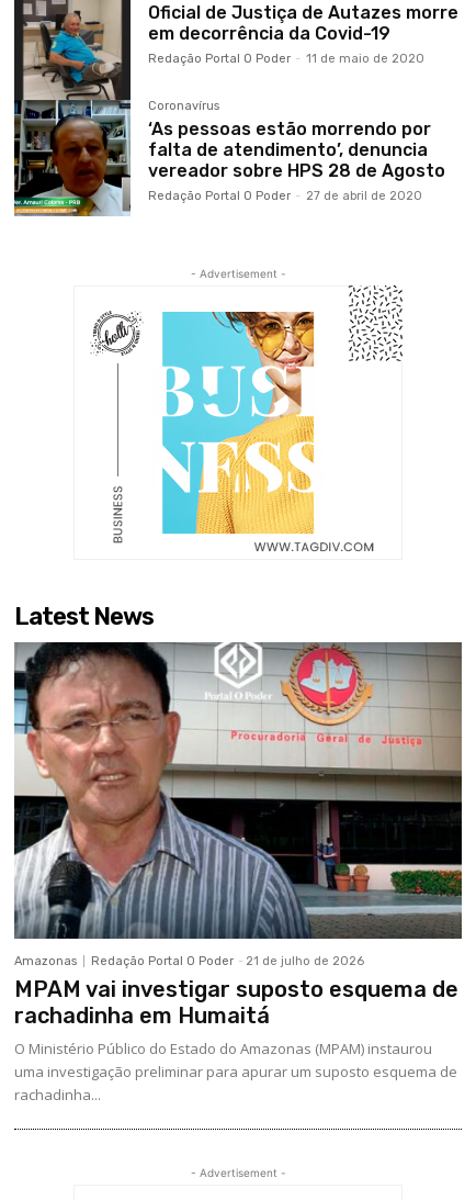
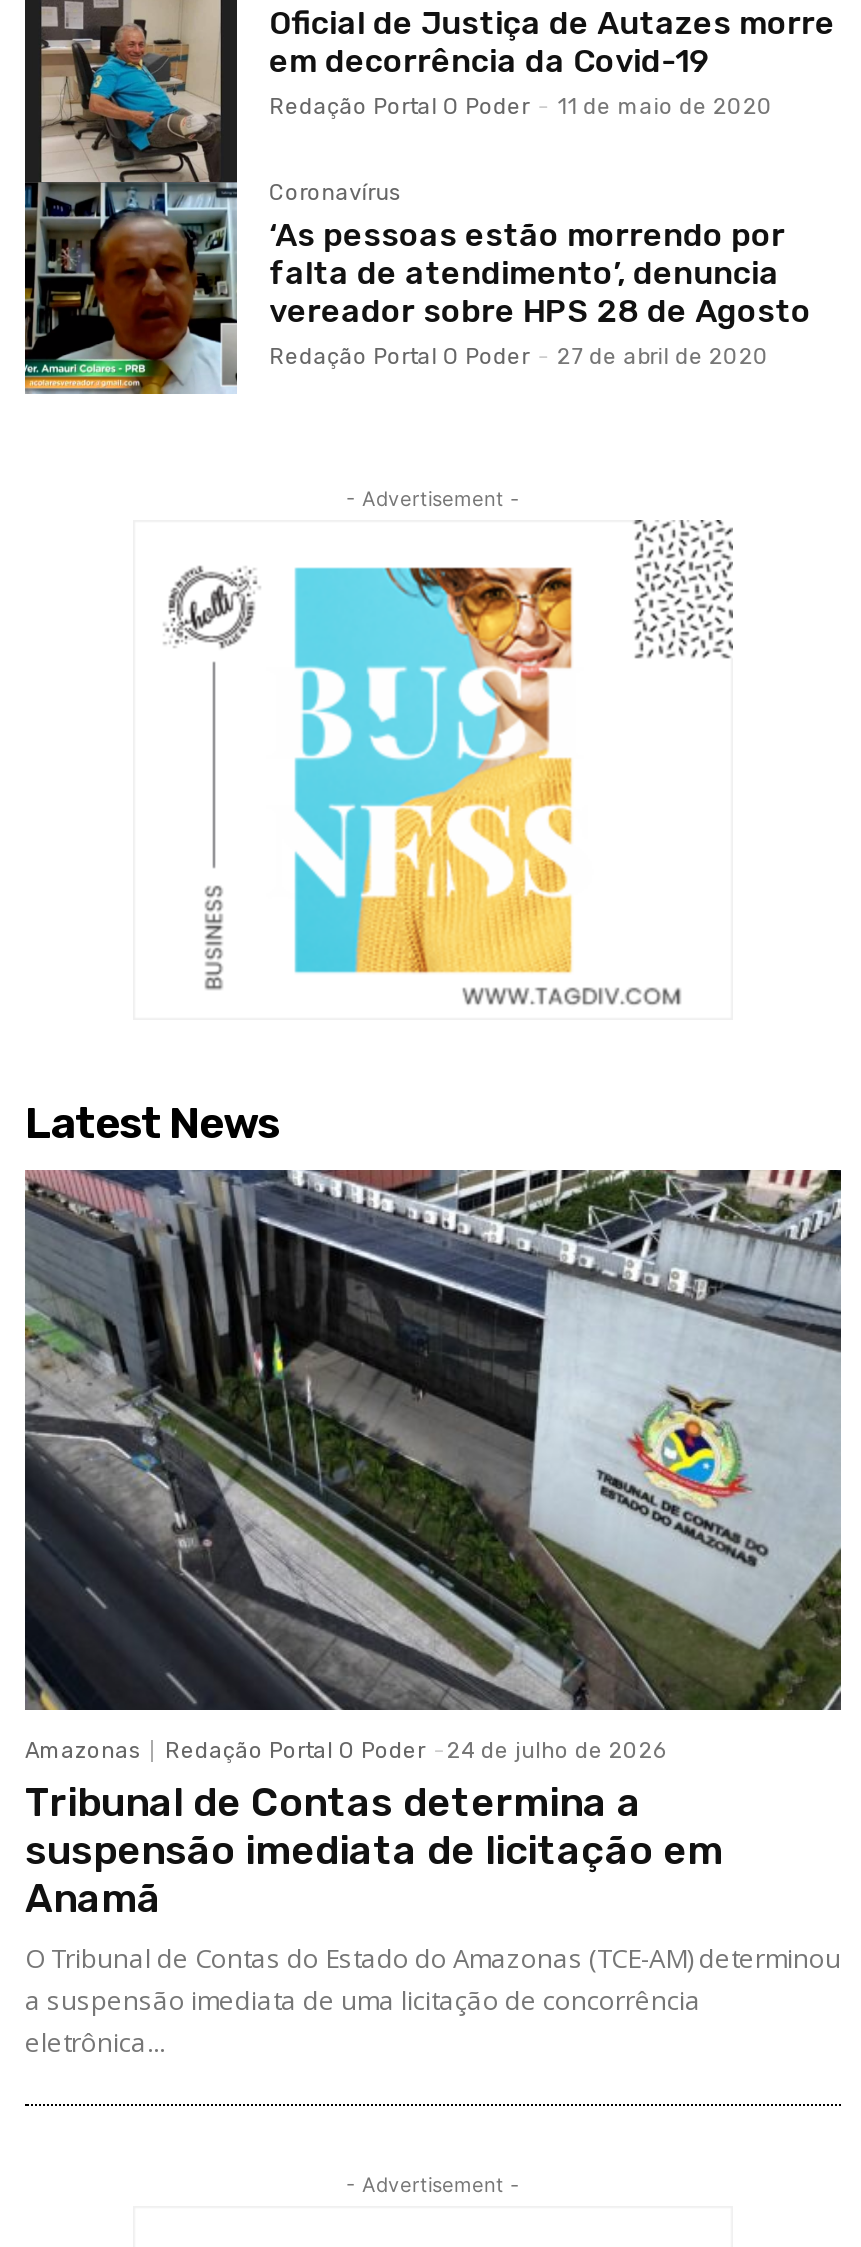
[14,642,463,1104] [image] | Redação Portal O Poder - 21 de julho de 2026 | MPAM vai investigar suposto esquema de | rachadinha em Humaitá | O Ministério Público do Estado do Amazonas (MPAM) instaurou | uma investigação preliminar para apurar um suposto esquema de | rachadinha... -> [23,1168,843,2059] [image] | Redação Portal O Poder - 24 de julho de 2026 | Tribunal de Contas determina a | suspensão imediata de licitação em | Anamã | O Tribunal de Contas do Estado do Amazonas (TCE-AM) determinou | a suspensão imediata de uma licitação de concorrência | eletrônica...

